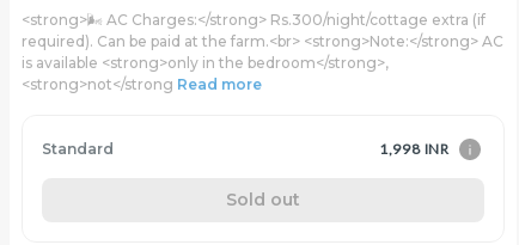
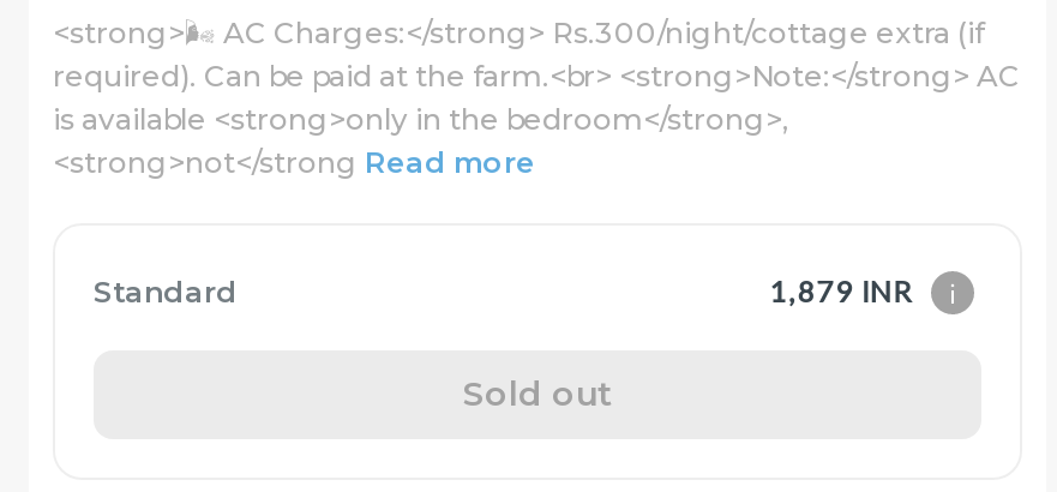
[379,140,450,158] 1,998 INR -> [770,274,912,310] 1,879 INR

